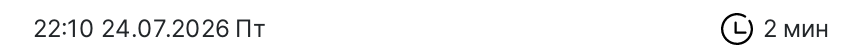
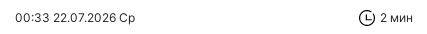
[33,13,265,43] 22:10 24.07.2026 Пт -> [15,10,135,25] 00:33 22.07.2026 Ср

